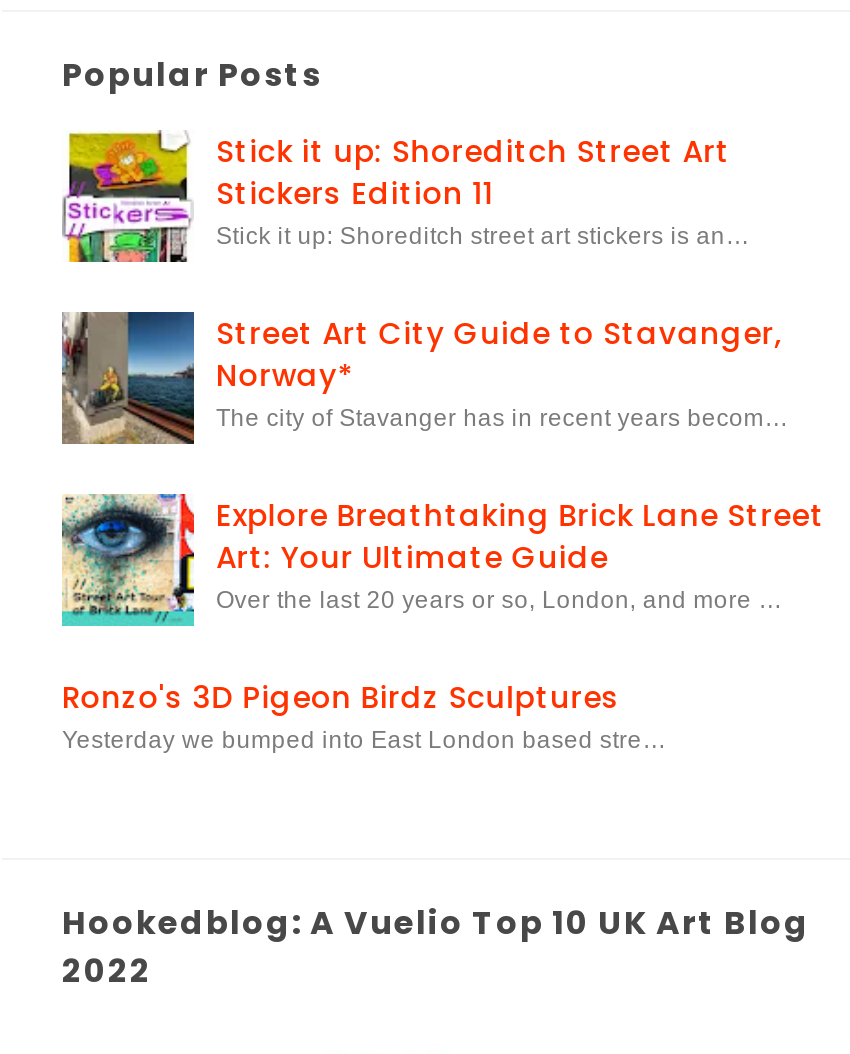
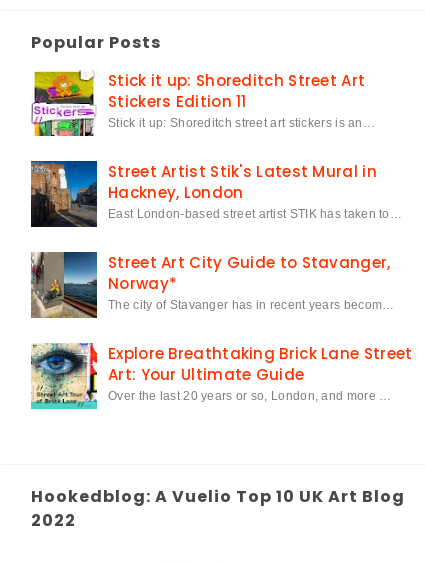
none -> [30,160,402,228] [image] | Street Artist Stik's Latest Mural in | Hackney, London | East London-based street artist STIK has taken to…
moved [58,312,825,615] -> [29,252,412,403]: [image] | Street Art City Guide to Stavanger, | Norway* | The city of Stavanger has in recent years becom… | Explore Breathtaking Brick Lane Street | Art: Your Ultimate Guide | Over the last 20 years or so, London, and more …
[62,677,667,755] Ronzo's 3D Pigeon Birdz Sculptures | Yesterday we bumped into East London based stre… -> none

